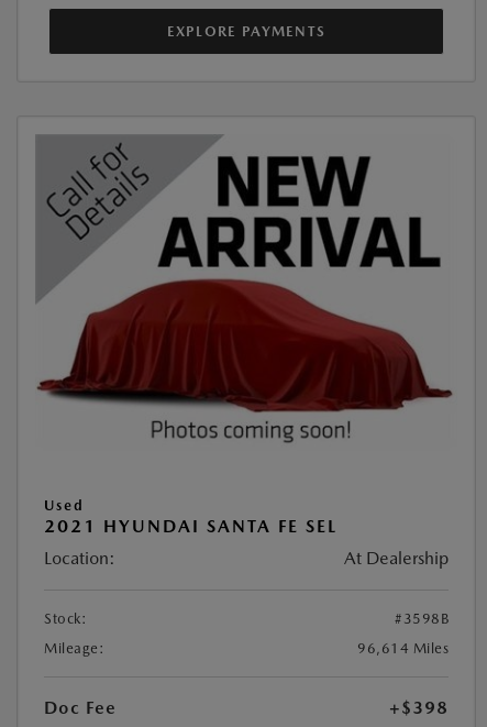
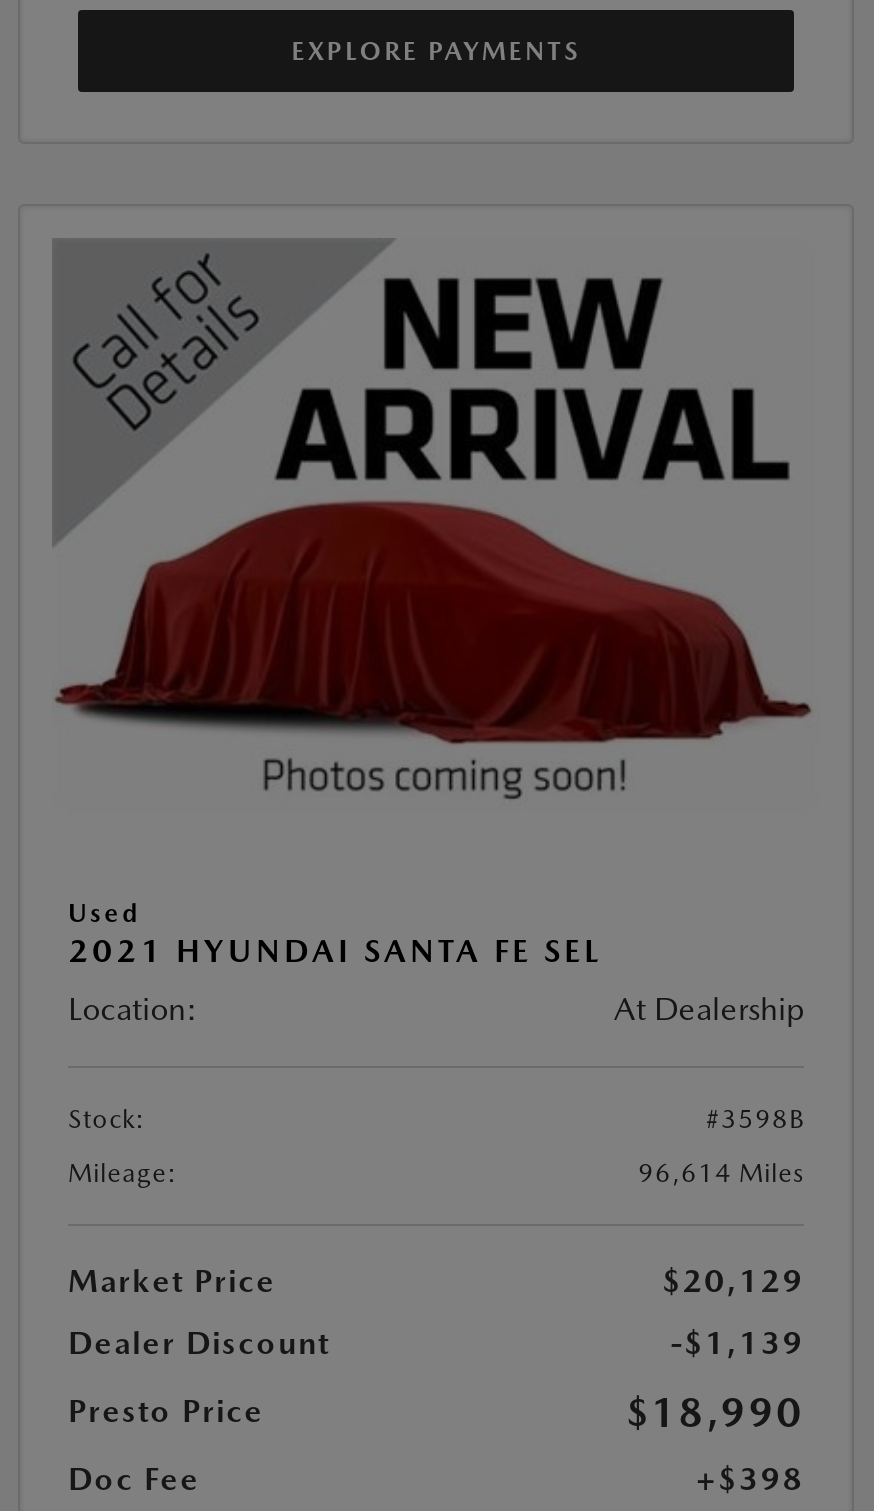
none -> [68,1261,804,1435] Market Price | $20,129 | Dealer Discount | -$1,139 | Presto Price | $18,990

